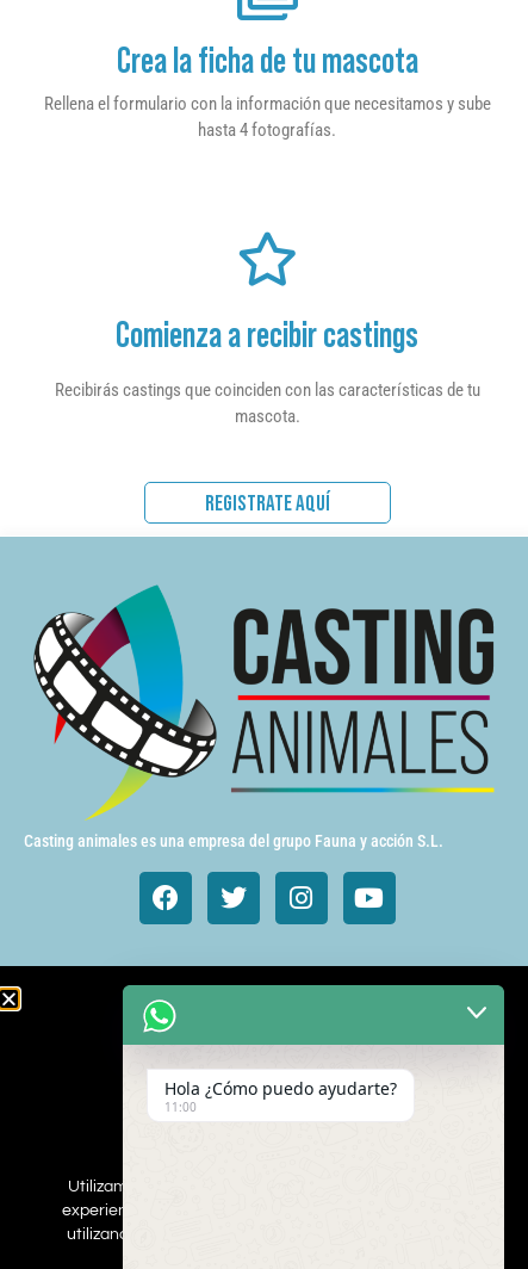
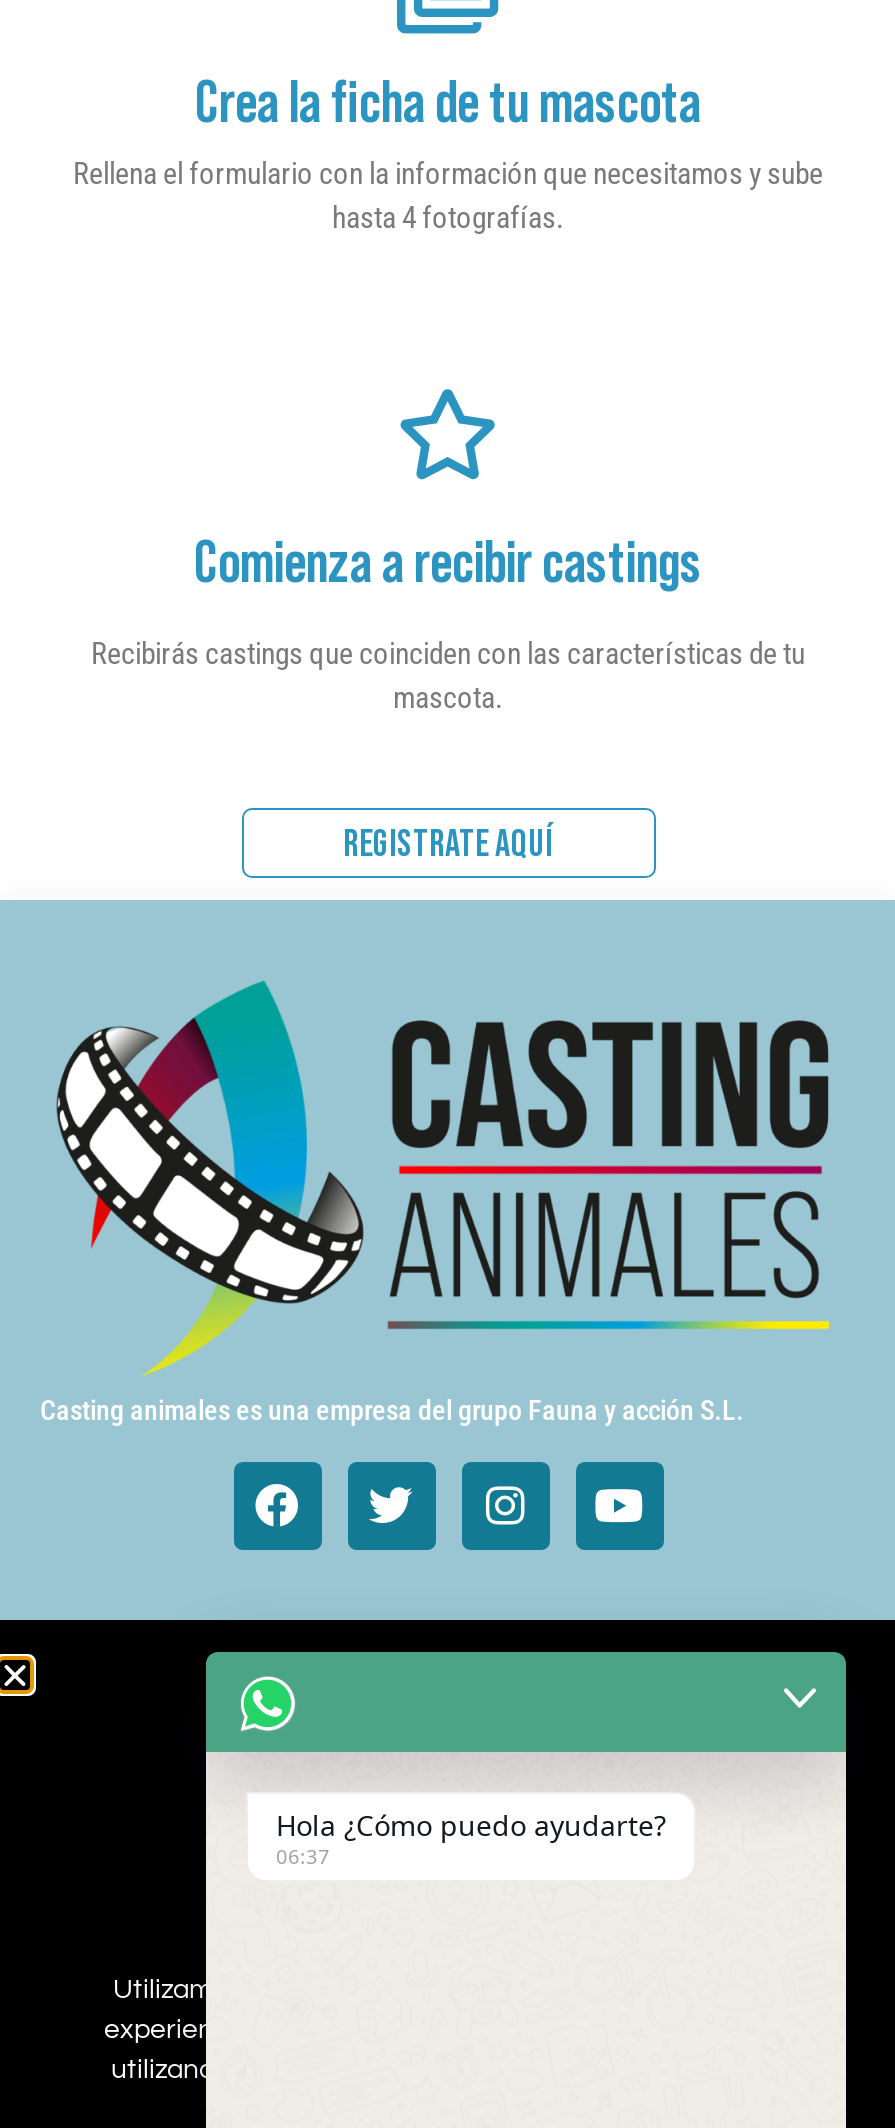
[164,1098,197,1115] 11:00 -> [276,1842,330,1870] 06:37

